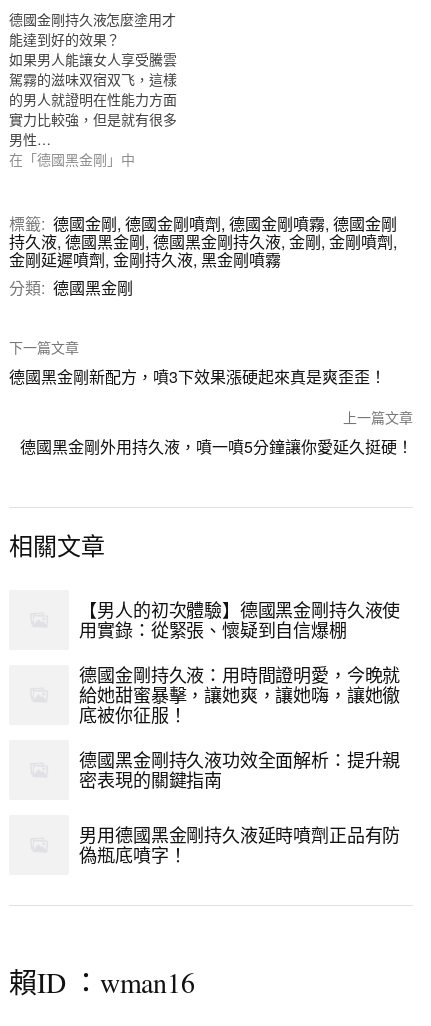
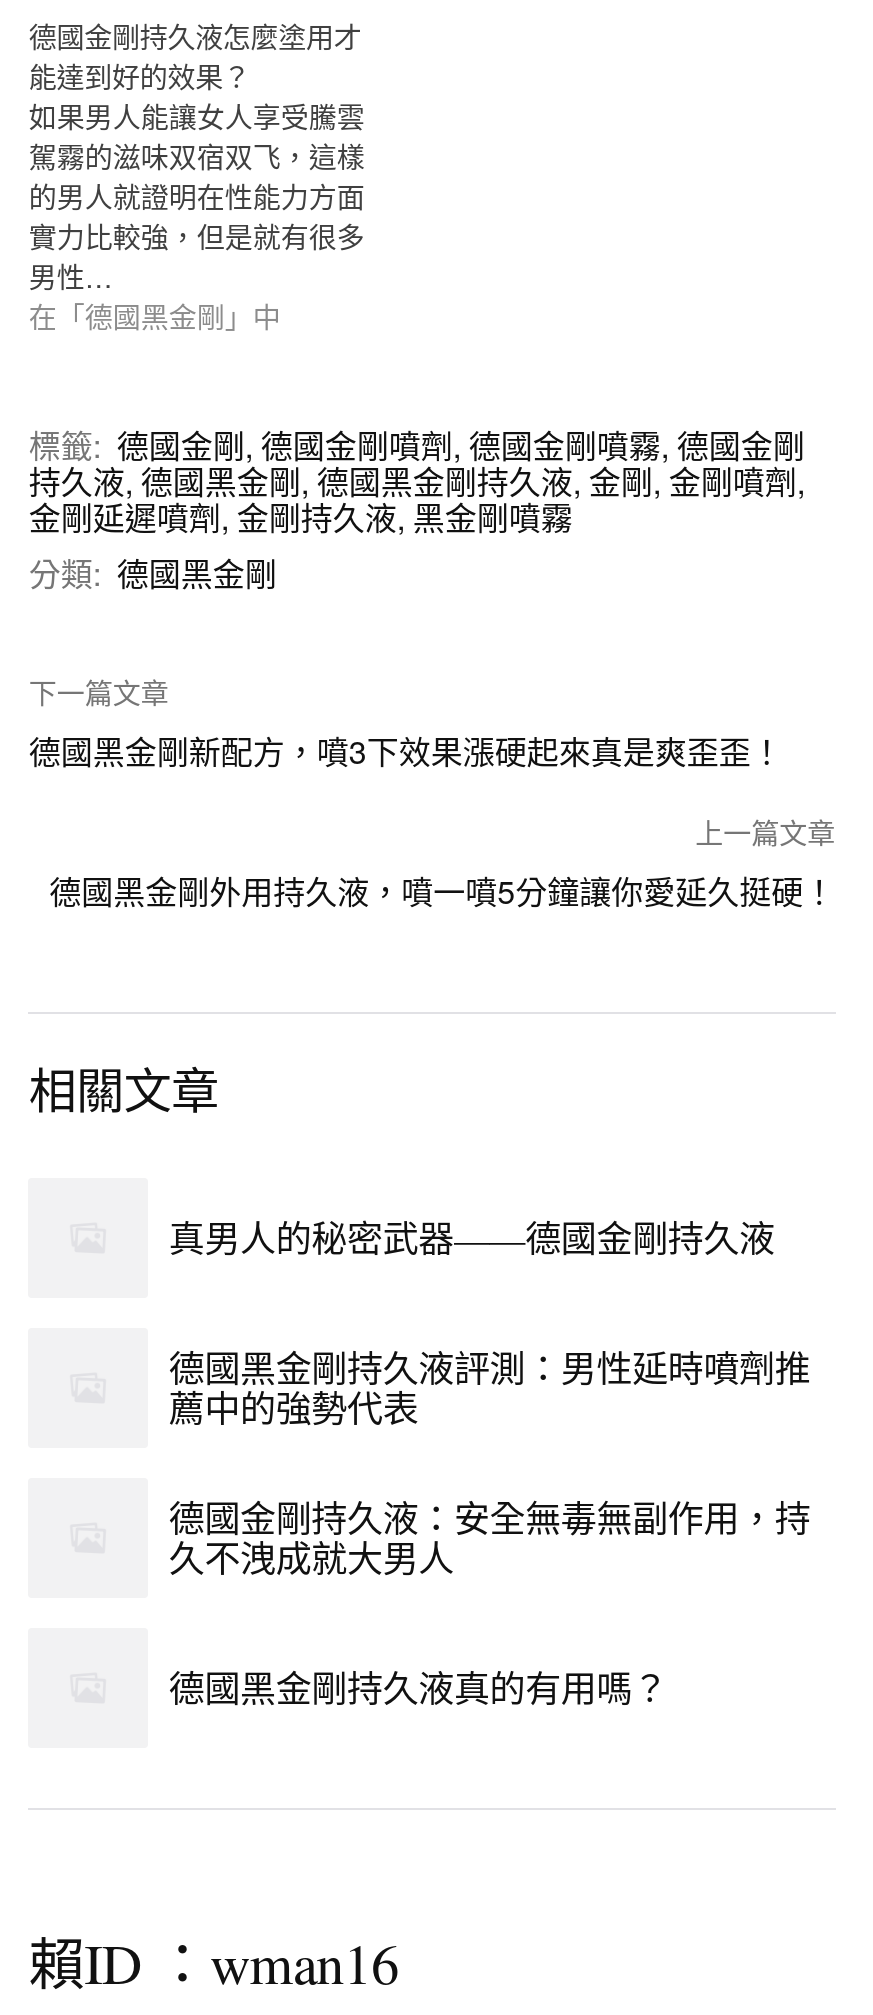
[79,598,400,642] 【男人的初次體驗】德國黑金剛持久液使 | 用實錄：從緊張、懷疑到自信爆棚 -> [169,1214,775,1262] 真男人的秘密武器——德國金剛持久液
[79,663,400,727] 德國金剛持久液：用時間證明愛，今晚就 | 給她甜蜜暴擊，讓她爽，讓她嗨，讓她徹 | 底被你征服！ -> [169,1344,810,1432] 德國黑金剛持久液評測：男性延時噴劑推 | 薦中的強勢代表
[79,748,400,792] 德國黑金剛持久液功效全面解析：提升親 | 密表現的關鍵指南 -> [169,1494,810,1582] 德國金剛持久液：安全無毒無副作用，持 | 久不洩成就大男人
[79,823,400,867] 男用德國黑金剛持久液延時噴劑正品有防 | 偽瓶底噴字！ -> [169,1664,668,1712] 德國黑金剛持久液真的有用嗎？

